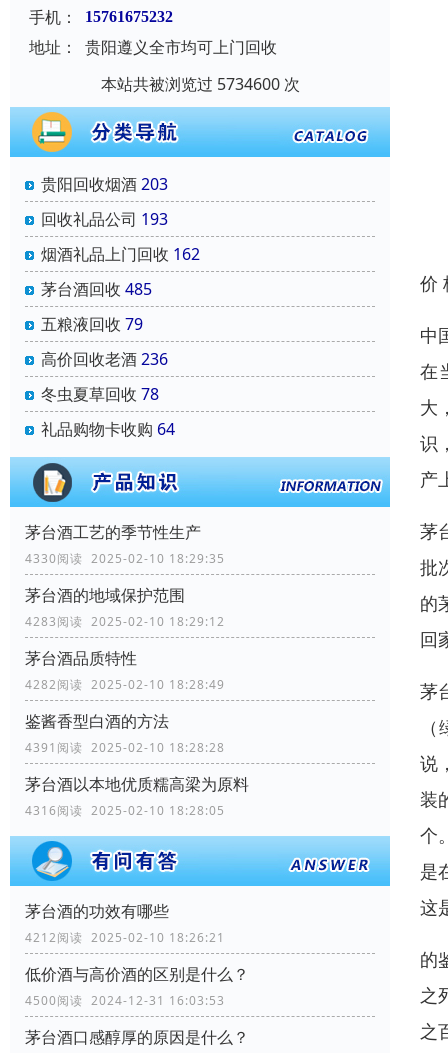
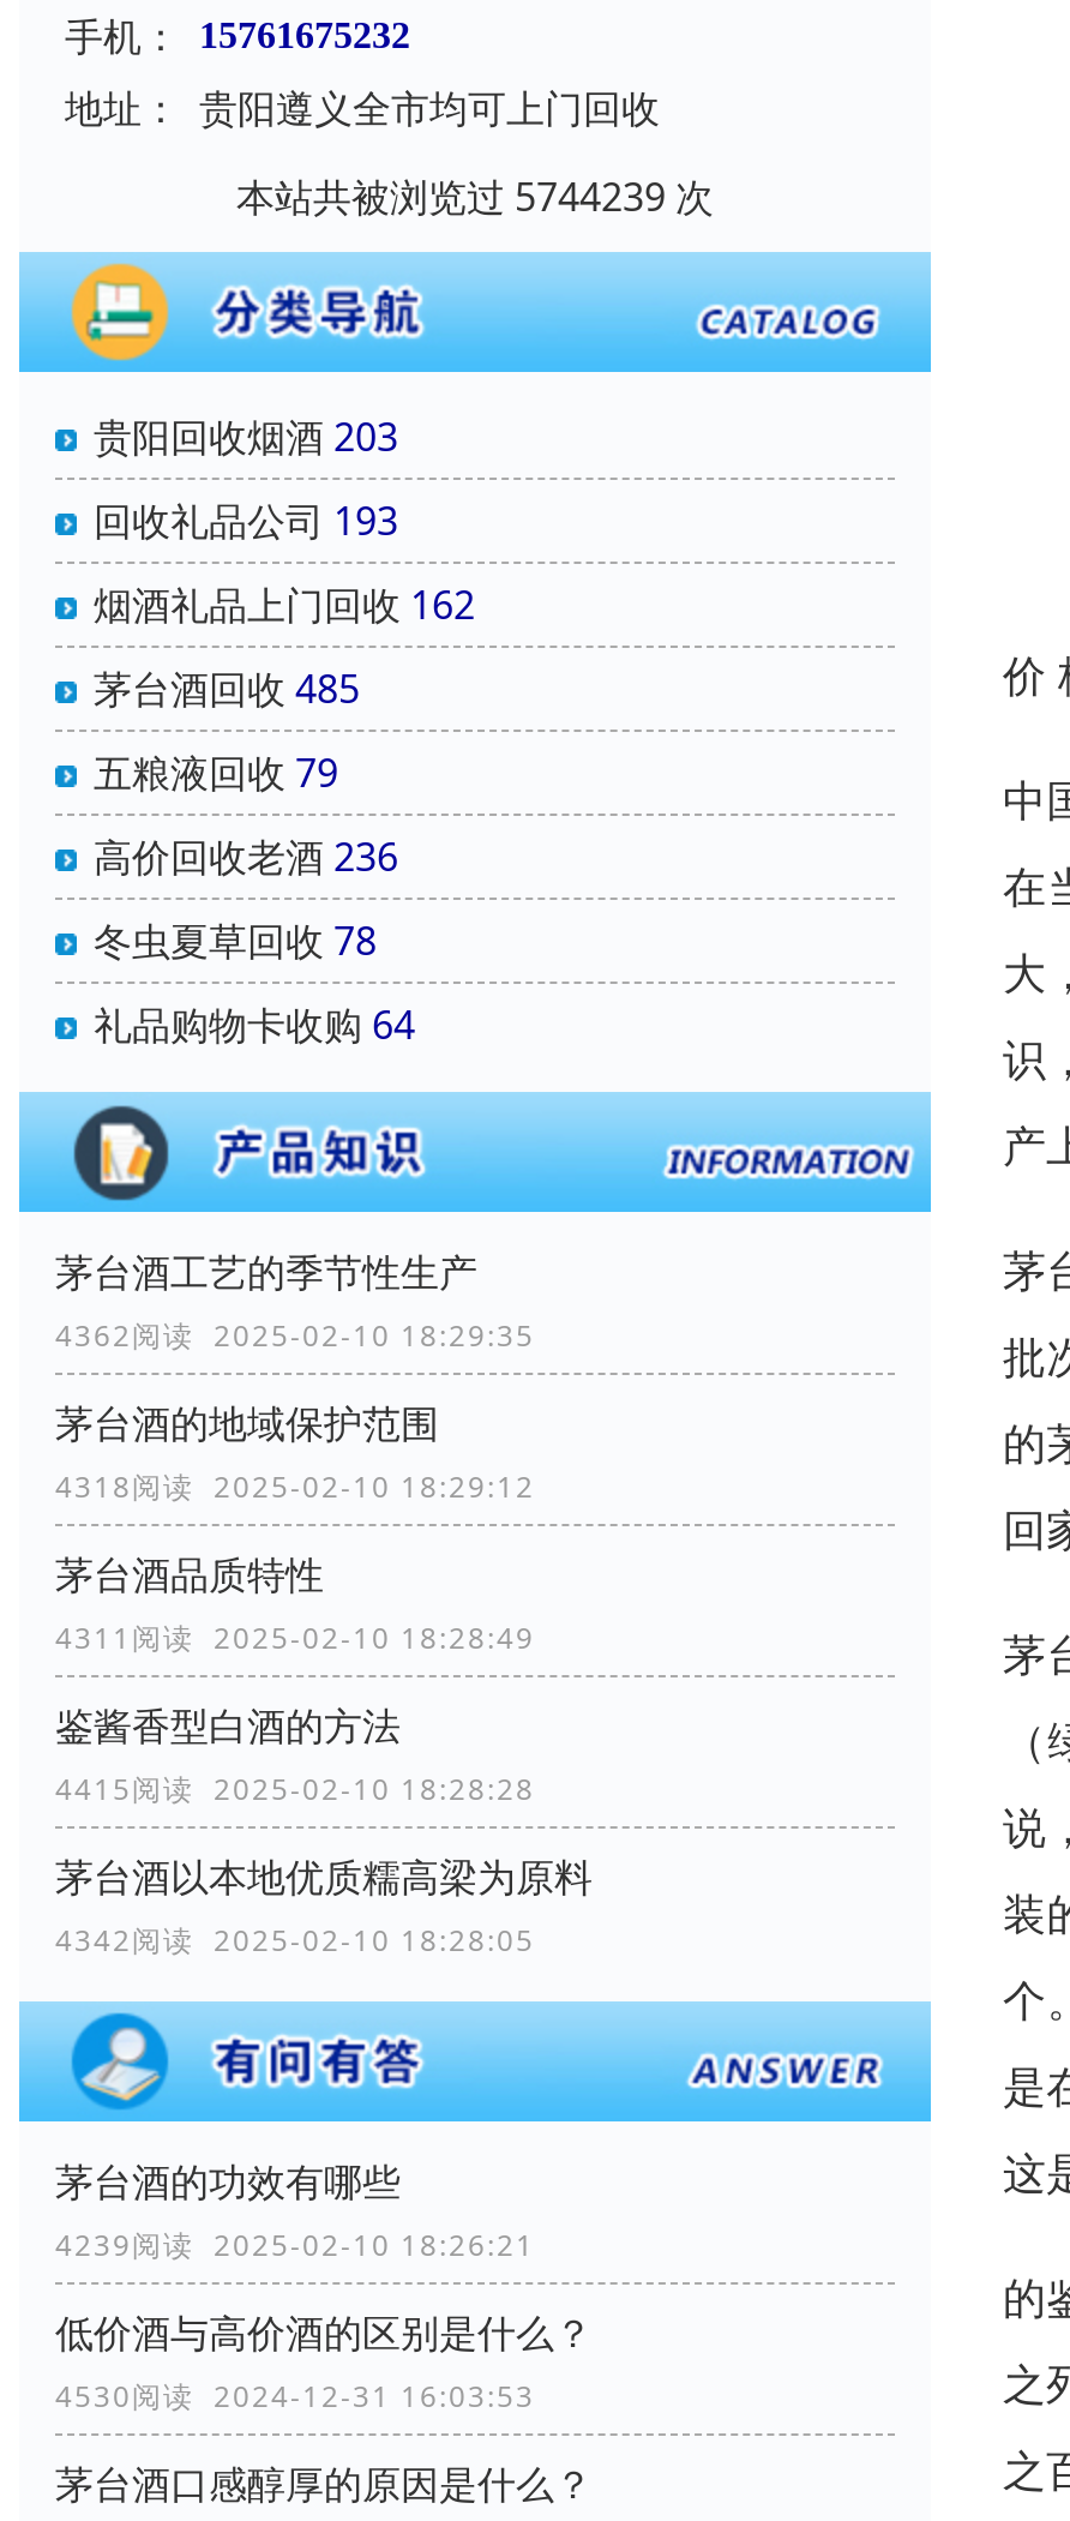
[100,73,299,95] 本站共被浏览过 5734600 次 -> [236,171,714,224] 本站共被浏览过 5744239 次
[25,550,225,567] 4330阅读 2025-02-10 18:29:35 -> [55,1316,535,1356] 4362阅读 2025-02-10 18:29:35
[25,613,225,630] 4283阅读 2025-02-10 18:29:12 -> [55,1467,535,1508] 4318阅读 2025-02-10 18:29:12
[25,676,225,693] 4282阅读 2025-02-10 18:28:49 -> [55,1618,535,1659] 4311阅读 2025-02-10 18:28:49
[25,739,225,756] 4391阅读 2025-02-10 18:28:28 -> [55,1769,535,1810] 4415阅读 2025-02-10 18:28:28
[25,802,225,819] 4316阅读 2025-02-10 18:28:05 -> [55,1920,535,1961] 4342阅读 2025-02-10 18:28:05
[25,929,225,946] 4212阅读 2025-02-10 18:26:21 -> [55,2225,535,2266] 4239阅读 2025-02-10 18:26:21
[25,992,225,1009] 4500阅读 2024-12-31 16:03:53 -> [55,2376,535,2417] 4530阅读 2024-12-31 16:03:53

